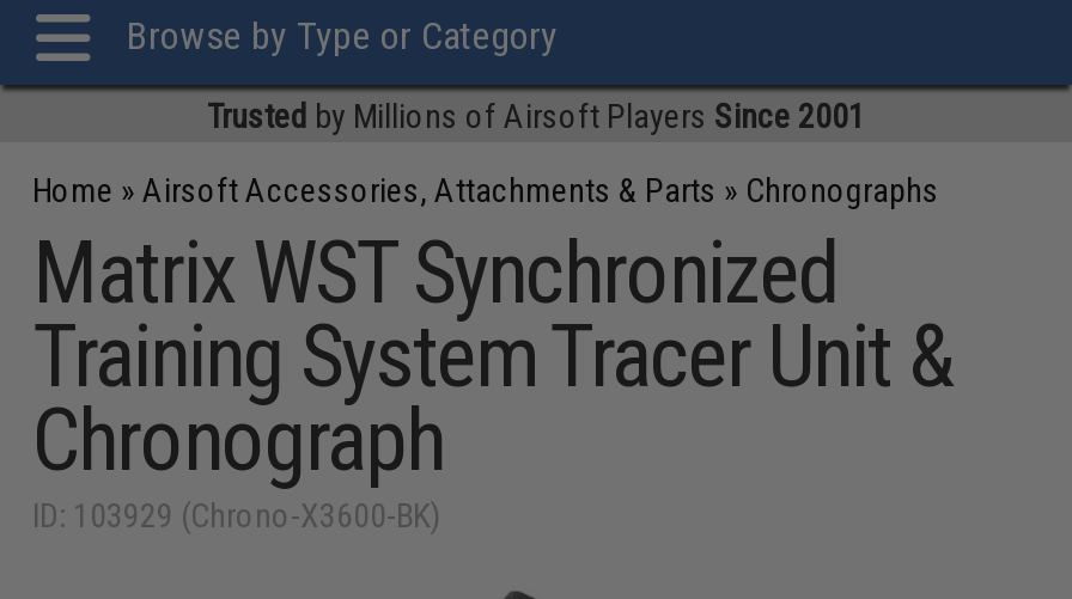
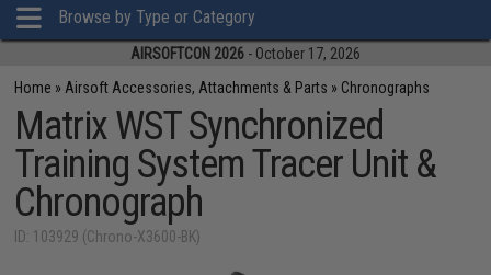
[207,97,865,135] Trusted by Millions of Airsoft Players Since 2001 -> [130,45,361,62] AIRSOFTCON 2026 - October 17, 2026

